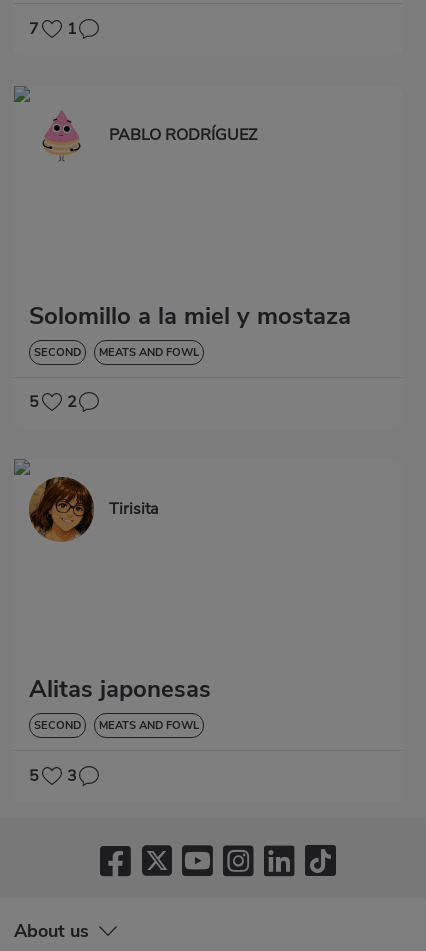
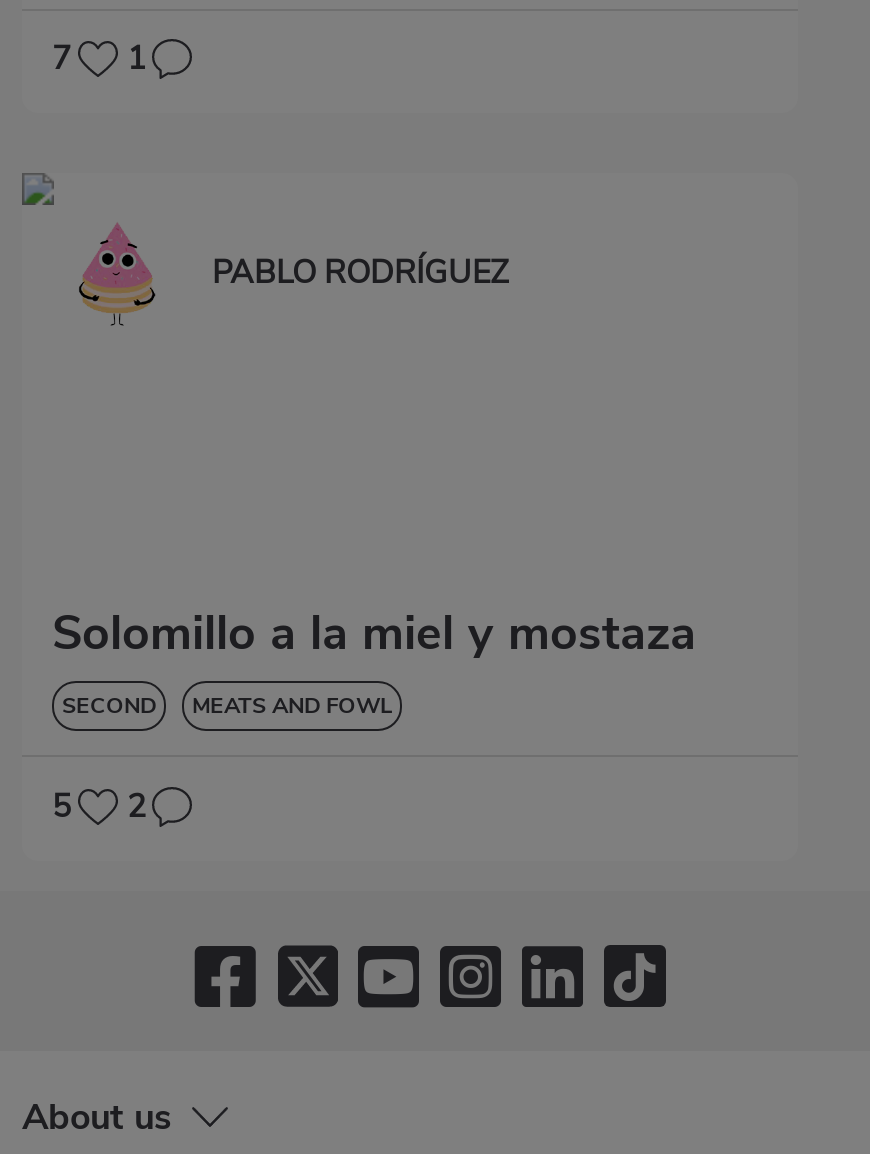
[28,476,158,543] [image] | Tirisita -> none
[29,673,211,787] Alitas japonesas | SECOND | MEATS AND FOWL | 5 | 3 -> none

